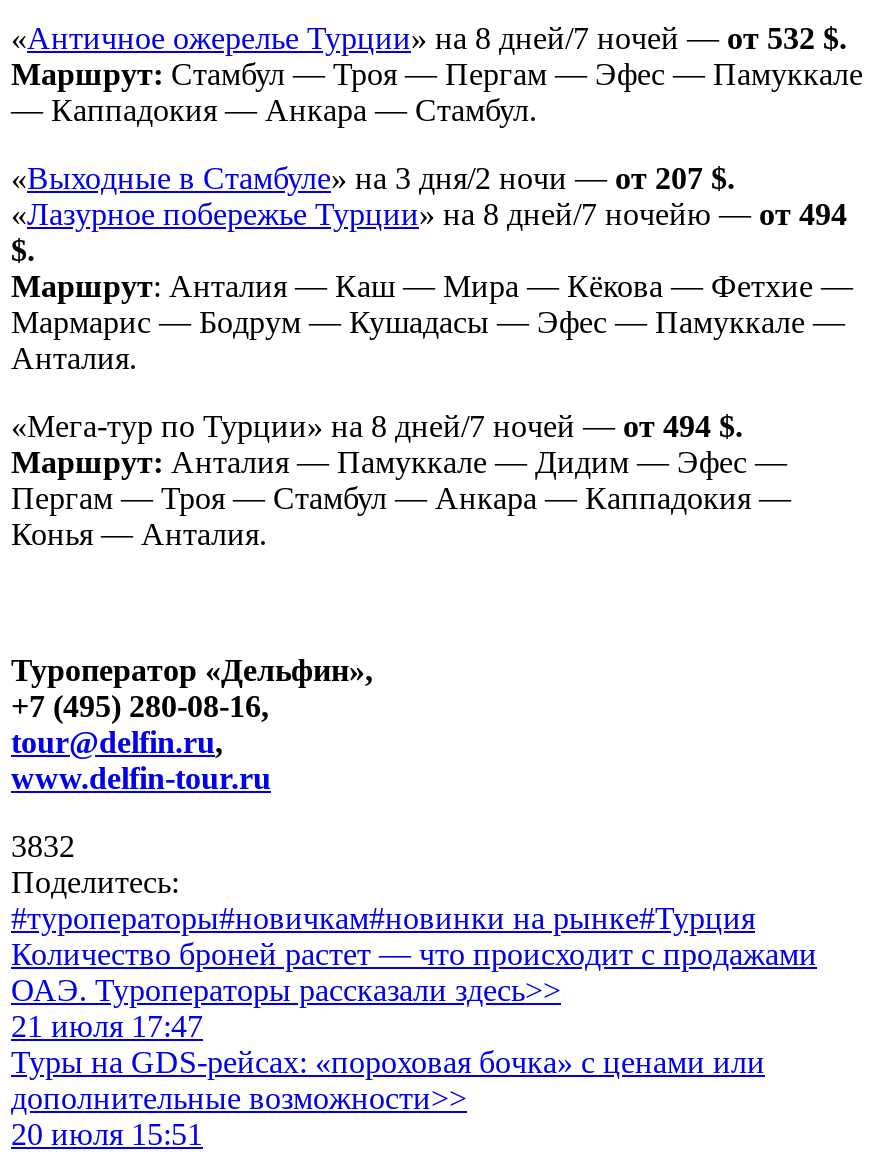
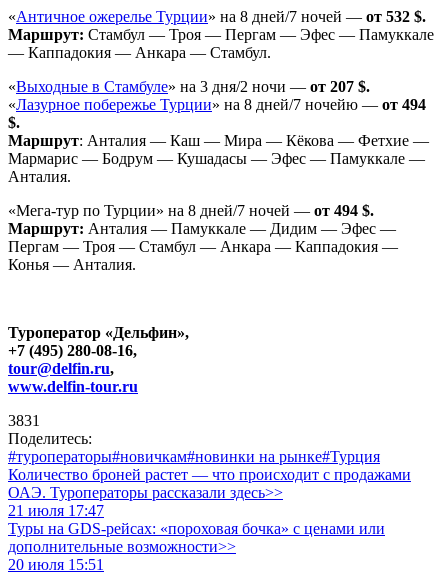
[11,829,75,863] 3832 -> [8,412,40,429] 3831

